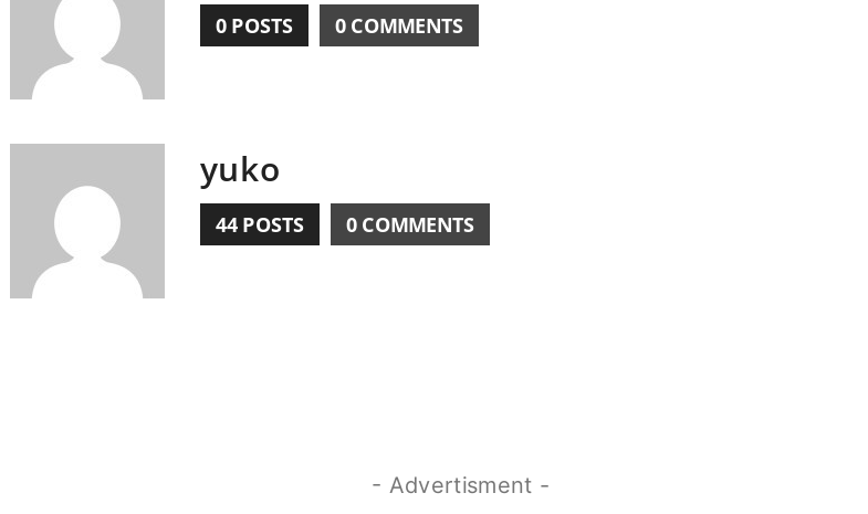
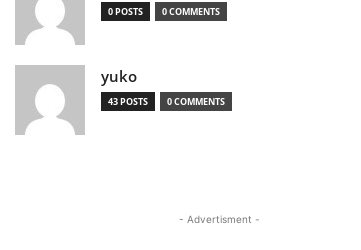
[216,210,474,239] 44 POSTS 0 COMMENTS -> [108,95,225,108] 43 POSTS 0 COMMENTS

